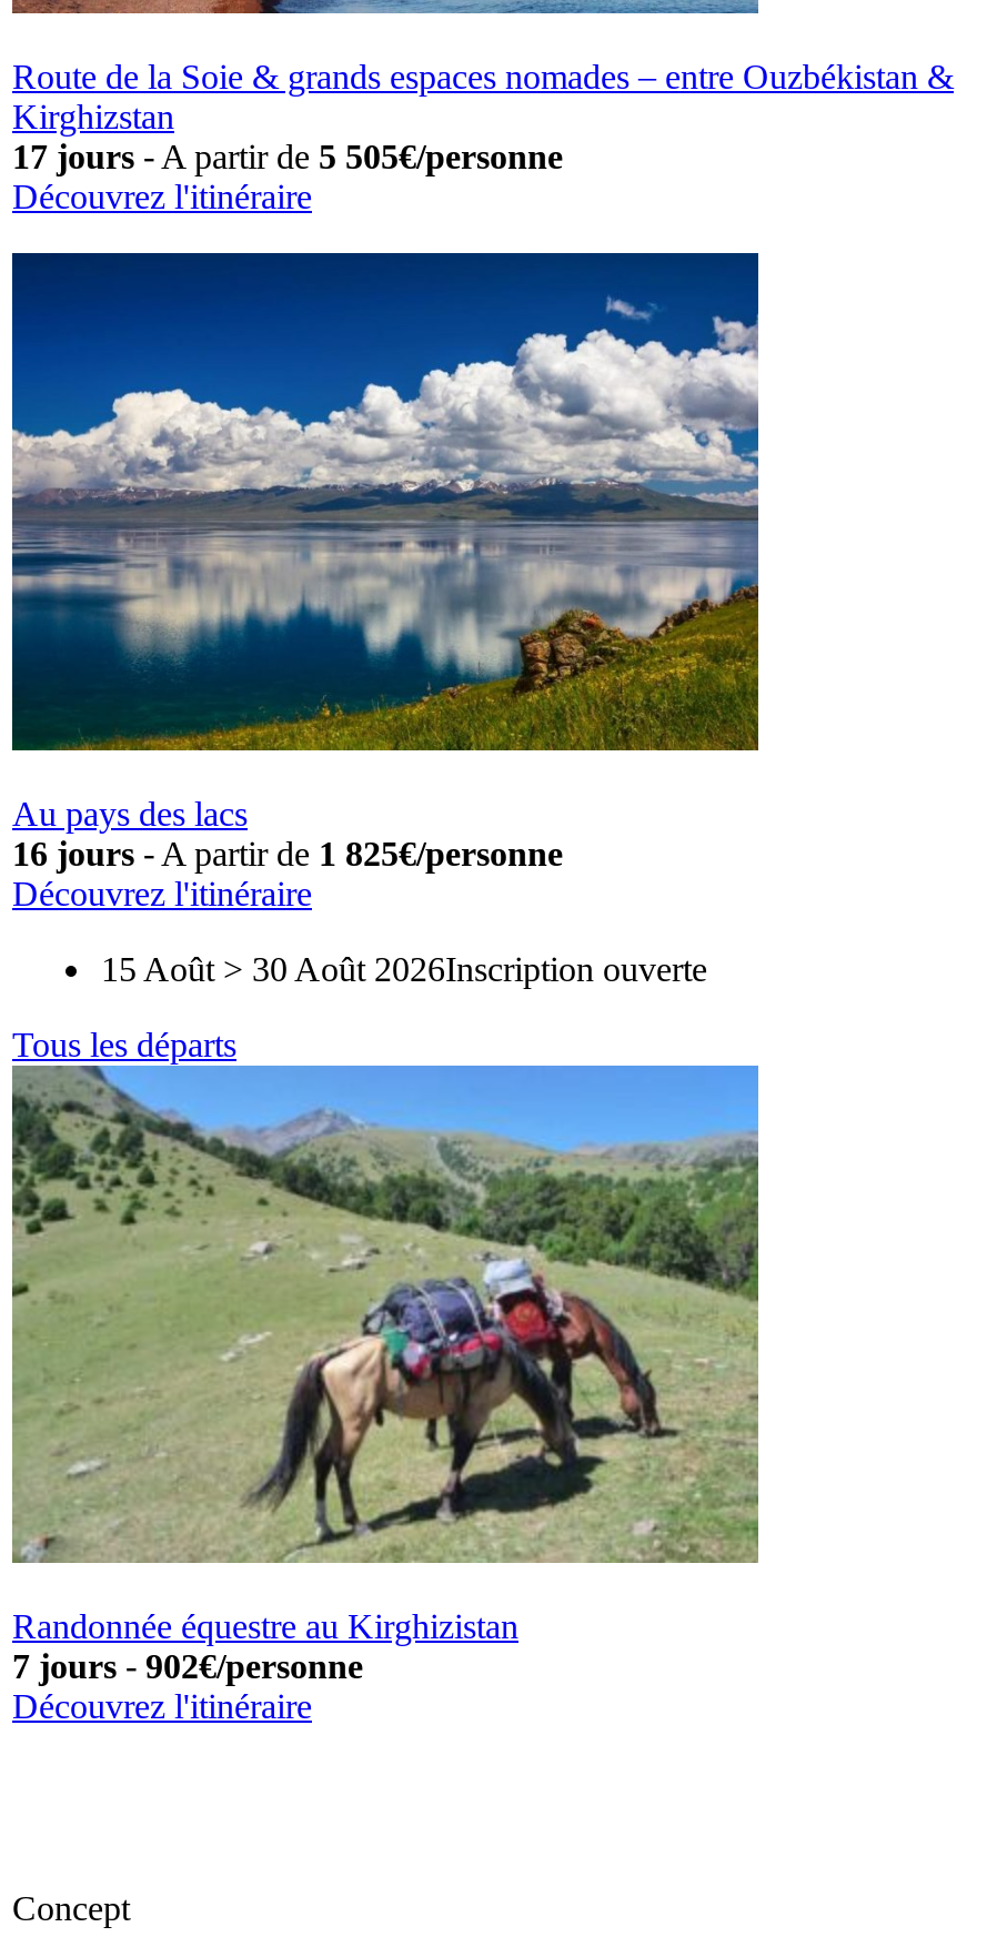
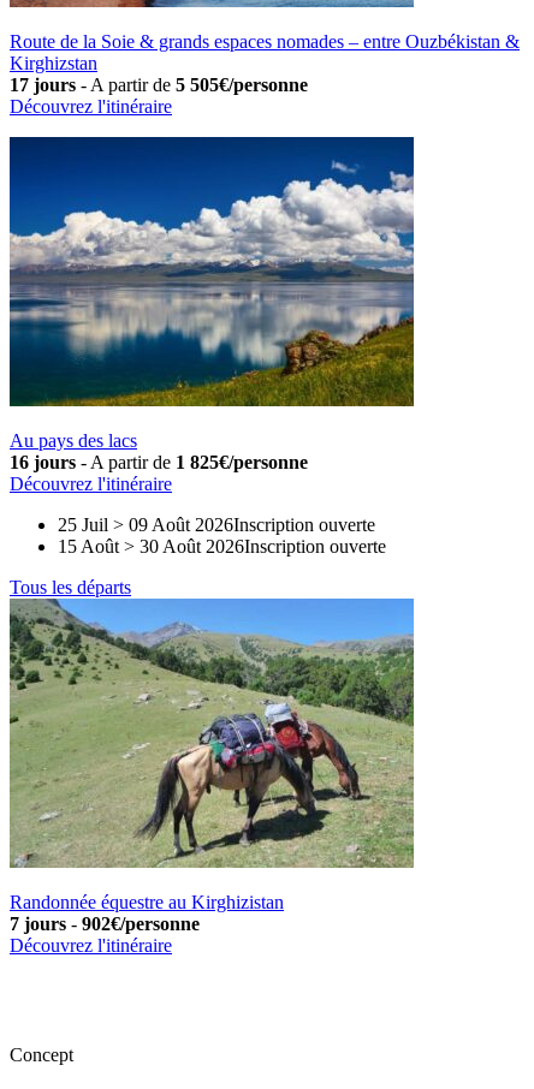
none -> [58,514,375,534] 25 Juil > 09 Août 2026Inscription ouverte

